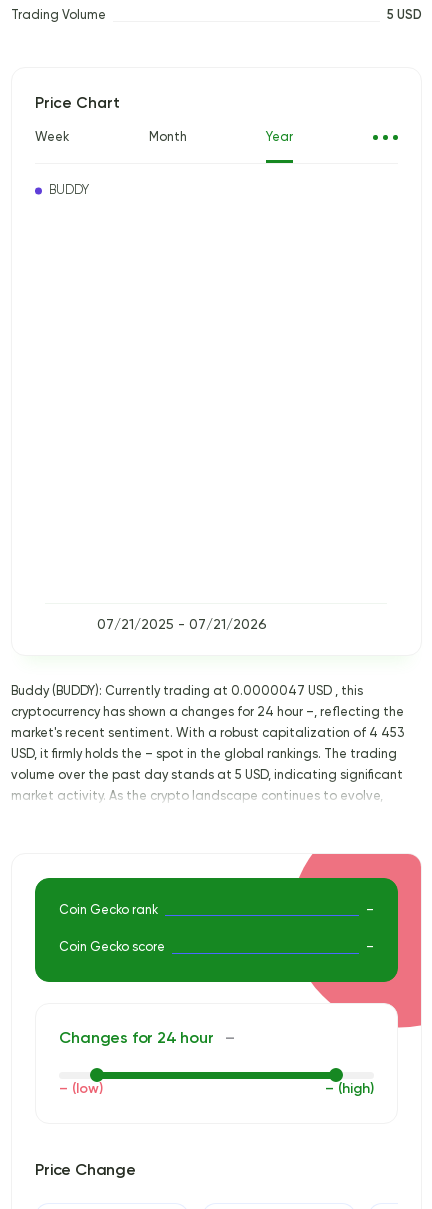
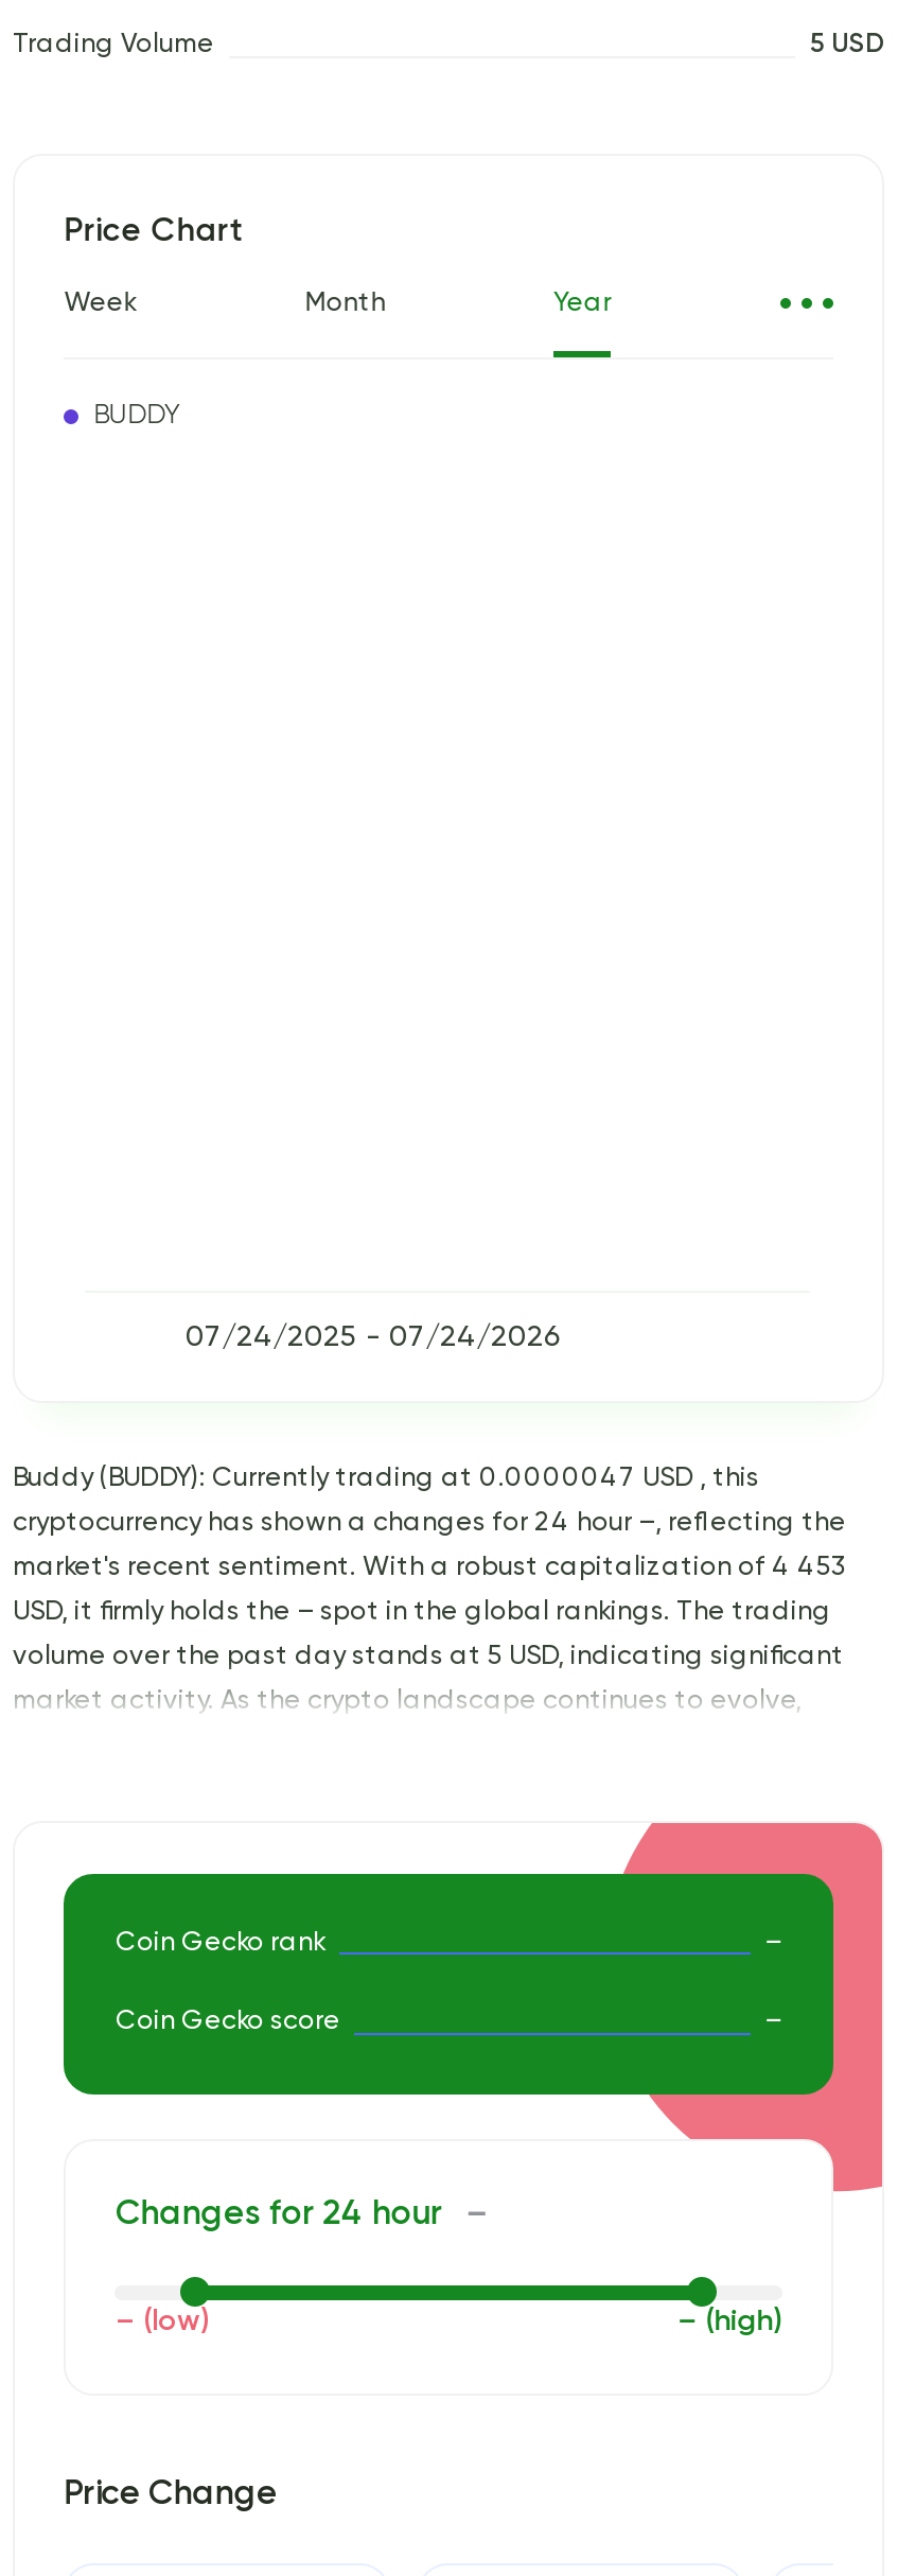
[96,618,266,632] 07/21/2025 - 07/21/2026 -> [186,1322,563,1352] 07/24/2025 - 07/24/2026

